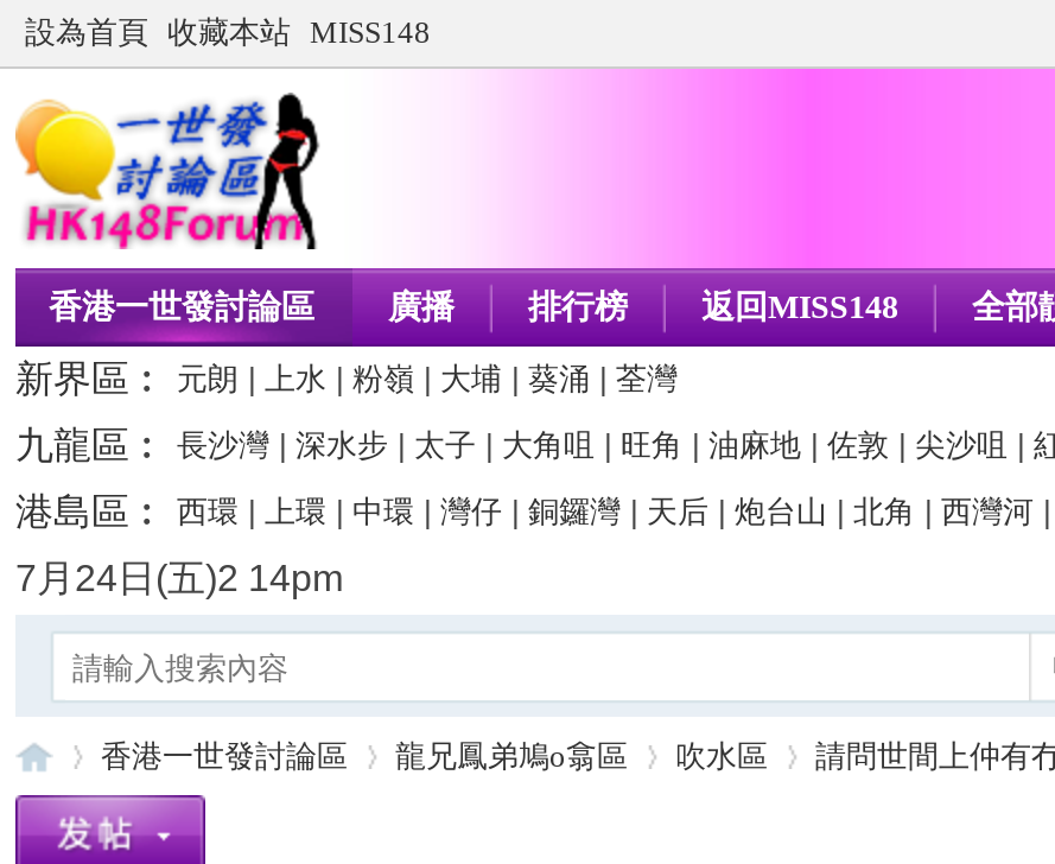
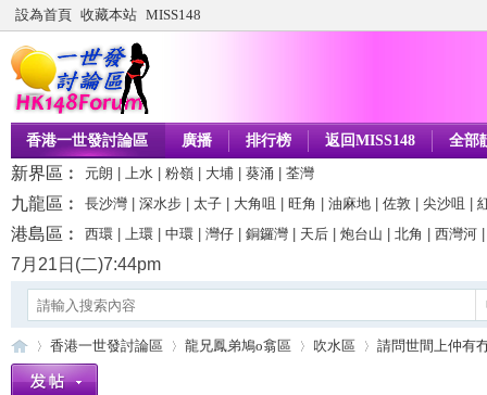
[15,558,343,598] 7月24日(五)2: 14pm -> [11,255,161,273] 7月21日(二)7: 44pm

